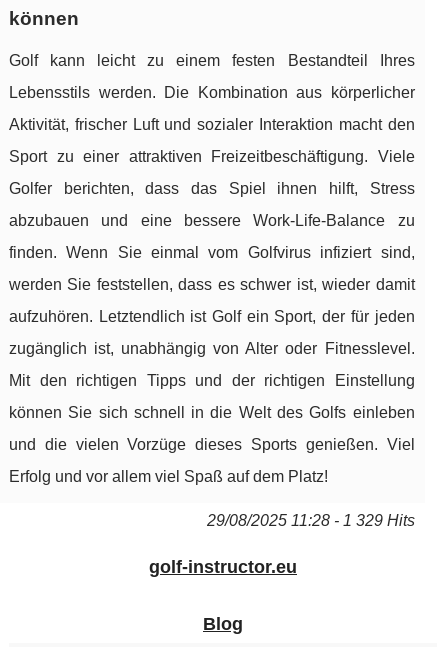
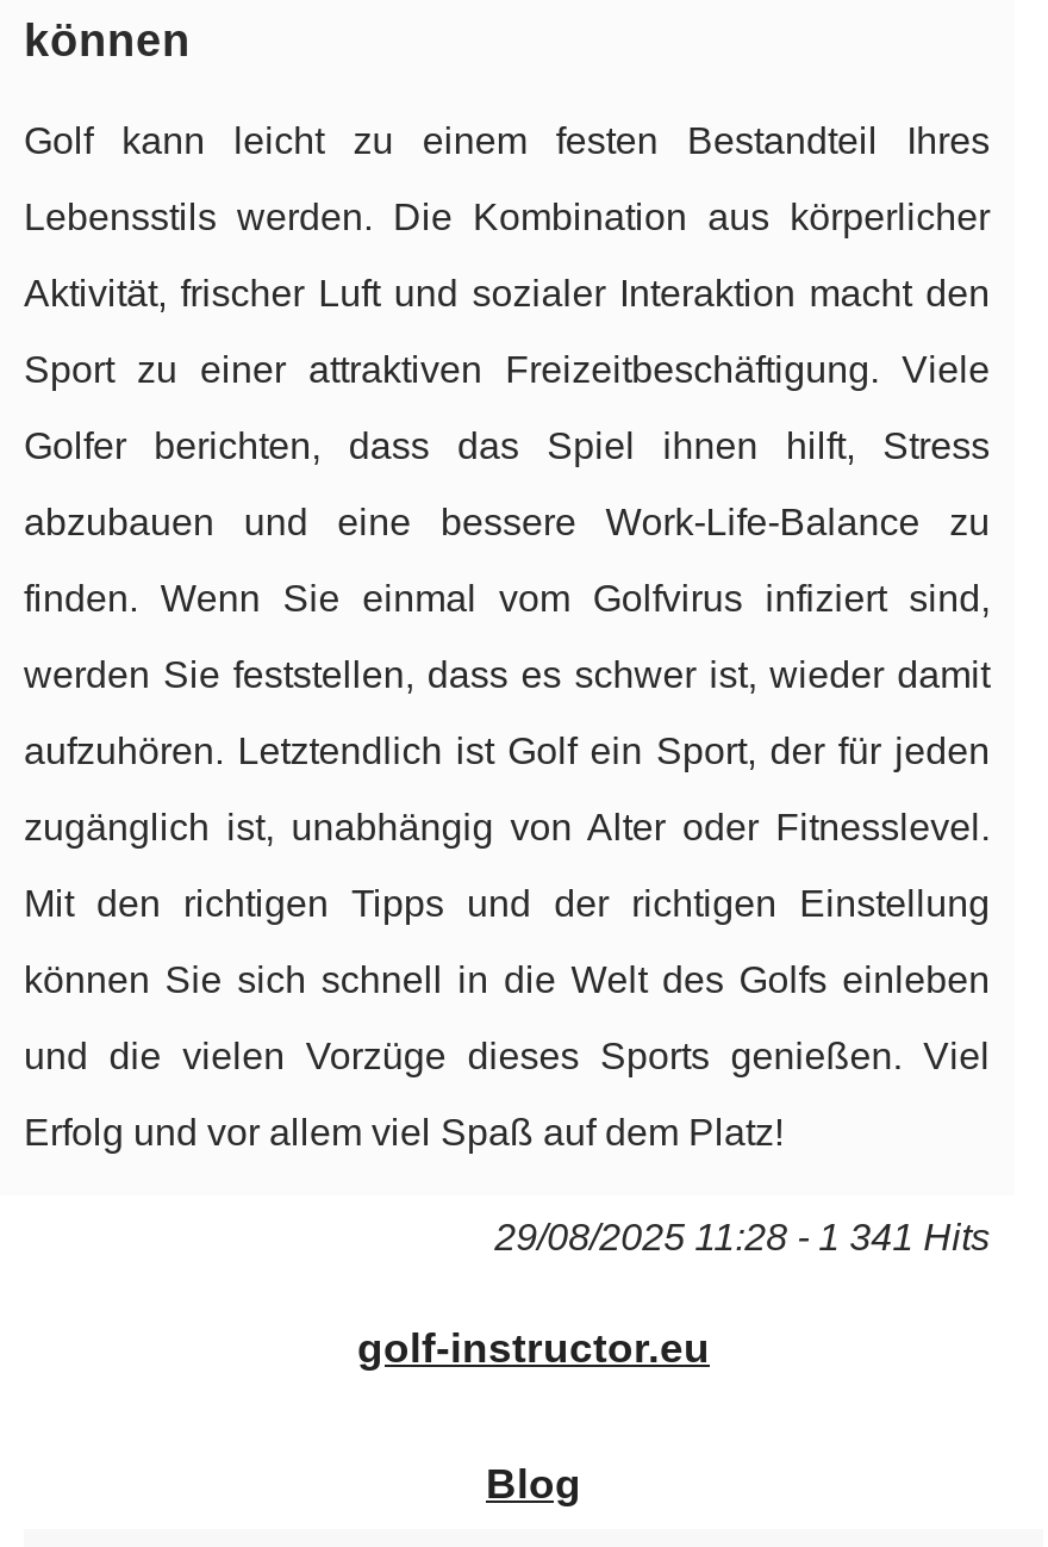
[207,512,415,529] 29/08/2025 11:28 - 1 329 Hits -> [494,1218,990,1258] 29/08/2025 11:28 - 1 341 Hits

